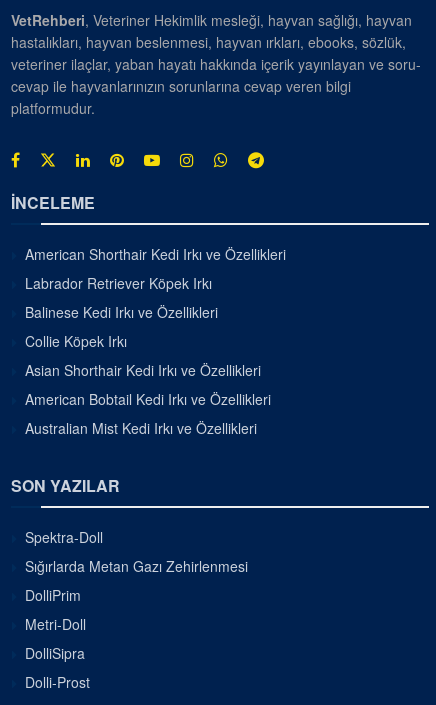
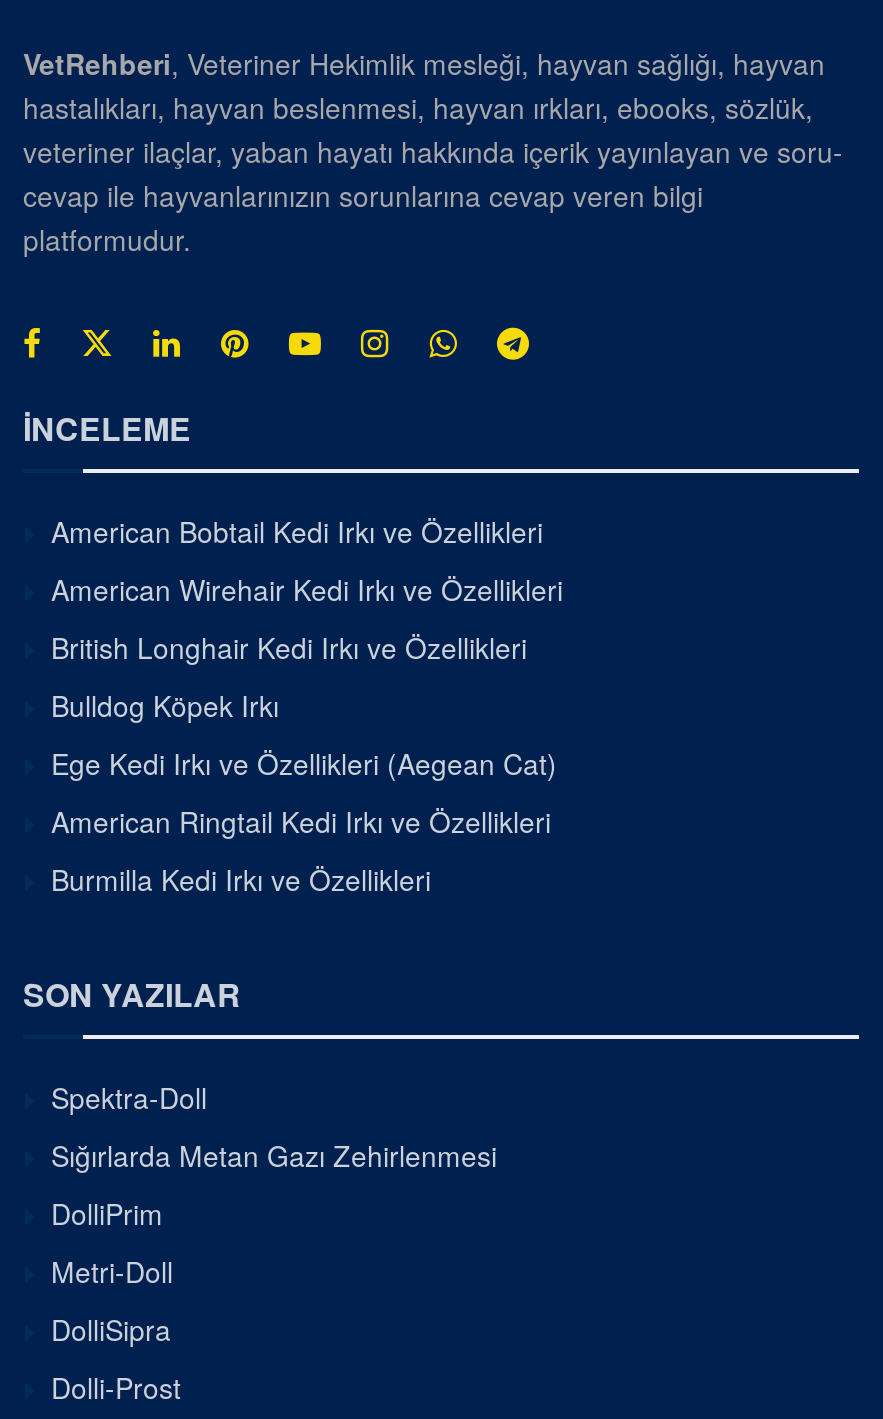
[25,243,286,379] American Shorthair Kedi Irkı ve Özellikleri | Labrador Retriever Köpek Irkı | Balinese Kedi Irkı ve Özellikleri | Collie Köpek Irkı | Asian Shorthair Kedi Irkı ve Özellikleri -> none
moved [25,388,271,408] -> [51,510,543,550]: American Bobtail Kedi Irkı ve Özellikleri
[25,417,257,437] Australian Mist Kedi Irkı ve Özellikleri -> [51,568,563,898] American Wirehair Kedi Irkı ve Özellikleri | British Longhair Kedi Irkı ve Özellikleri | Bulldog Köpek Irkı | Ege Kedi Irkı ve Özellikleri (Aegean Cat) | American Ringtail Kedi Irkı ve Özellikleri | Burmilla Kedi Irkı ve Özellikleri

